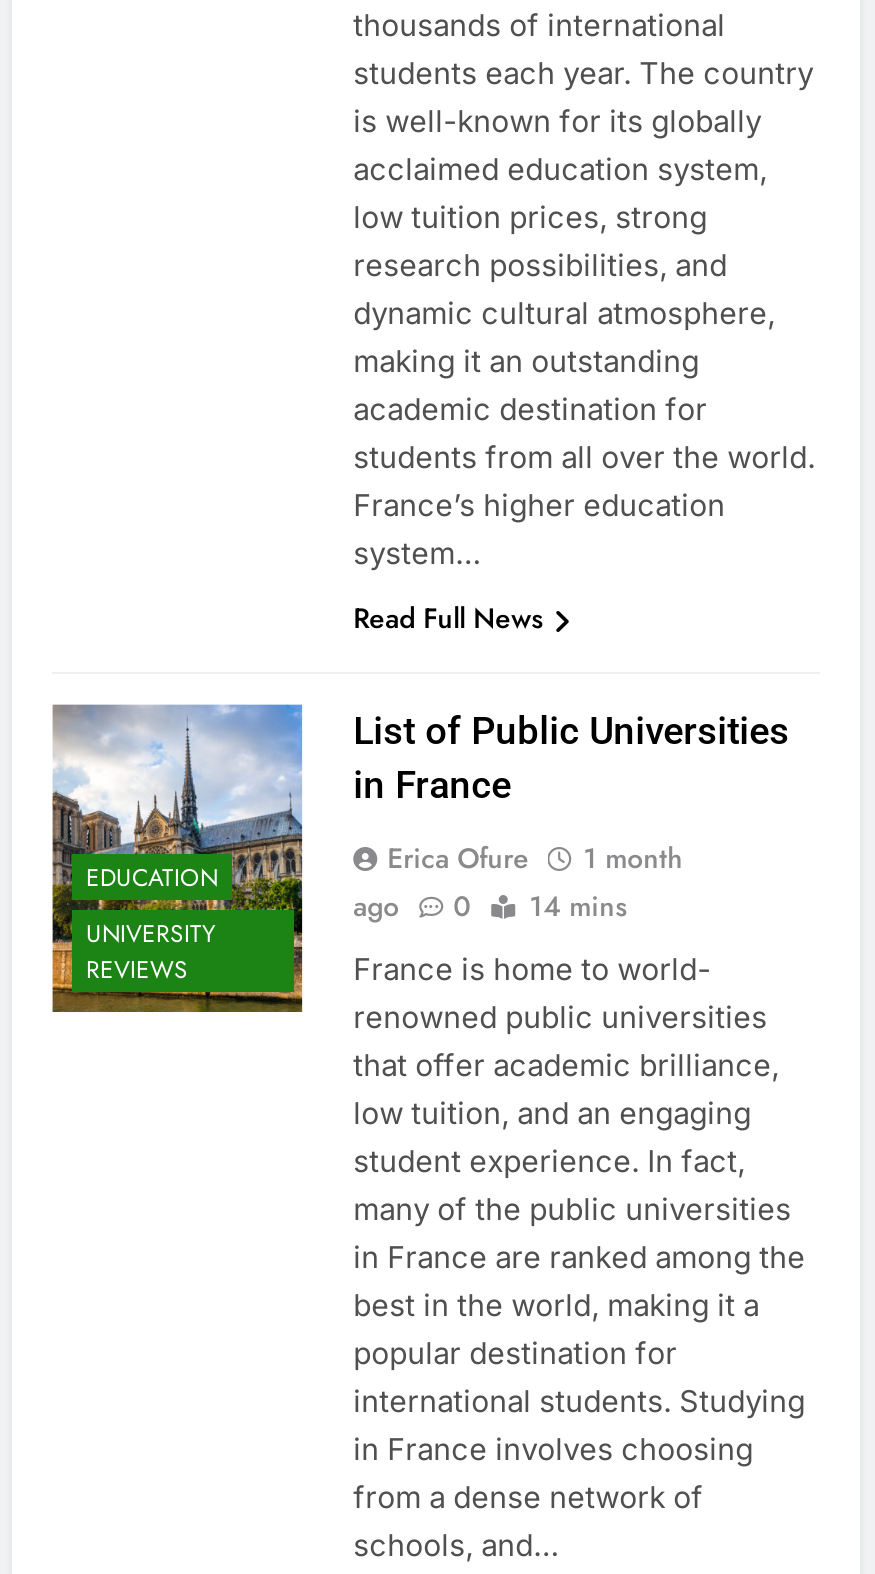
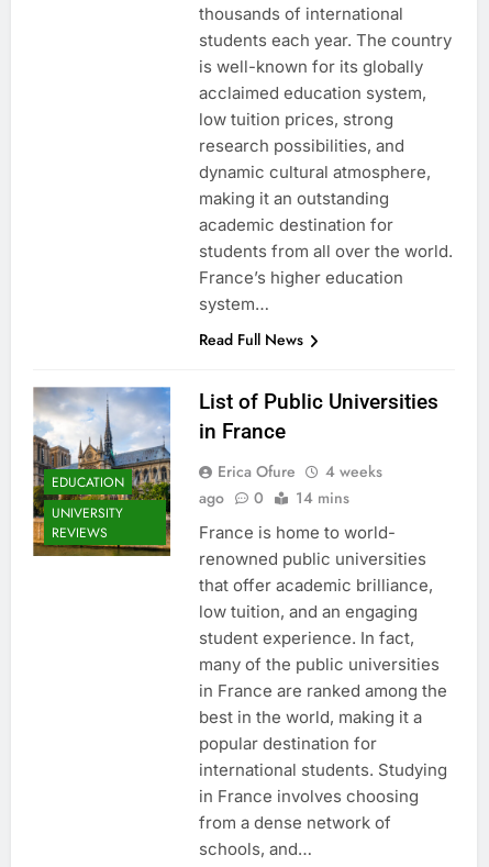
[387,838,683,878] Erica Ofure 1 month -> [217,461,382,483] Erica Ofure 4 weeks

